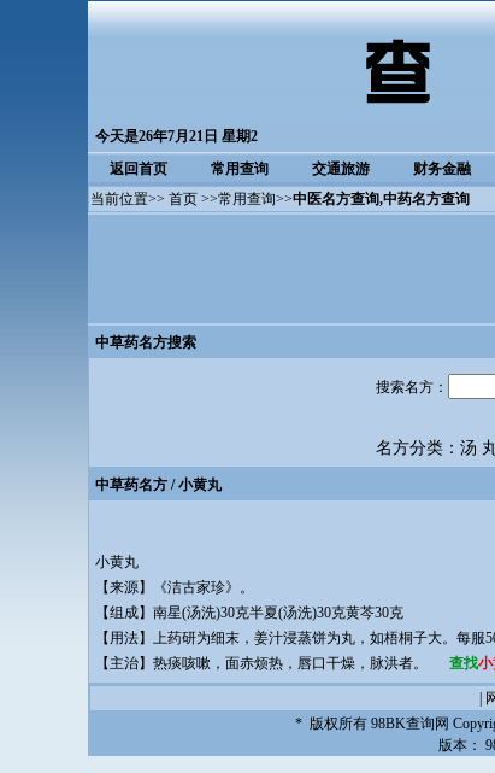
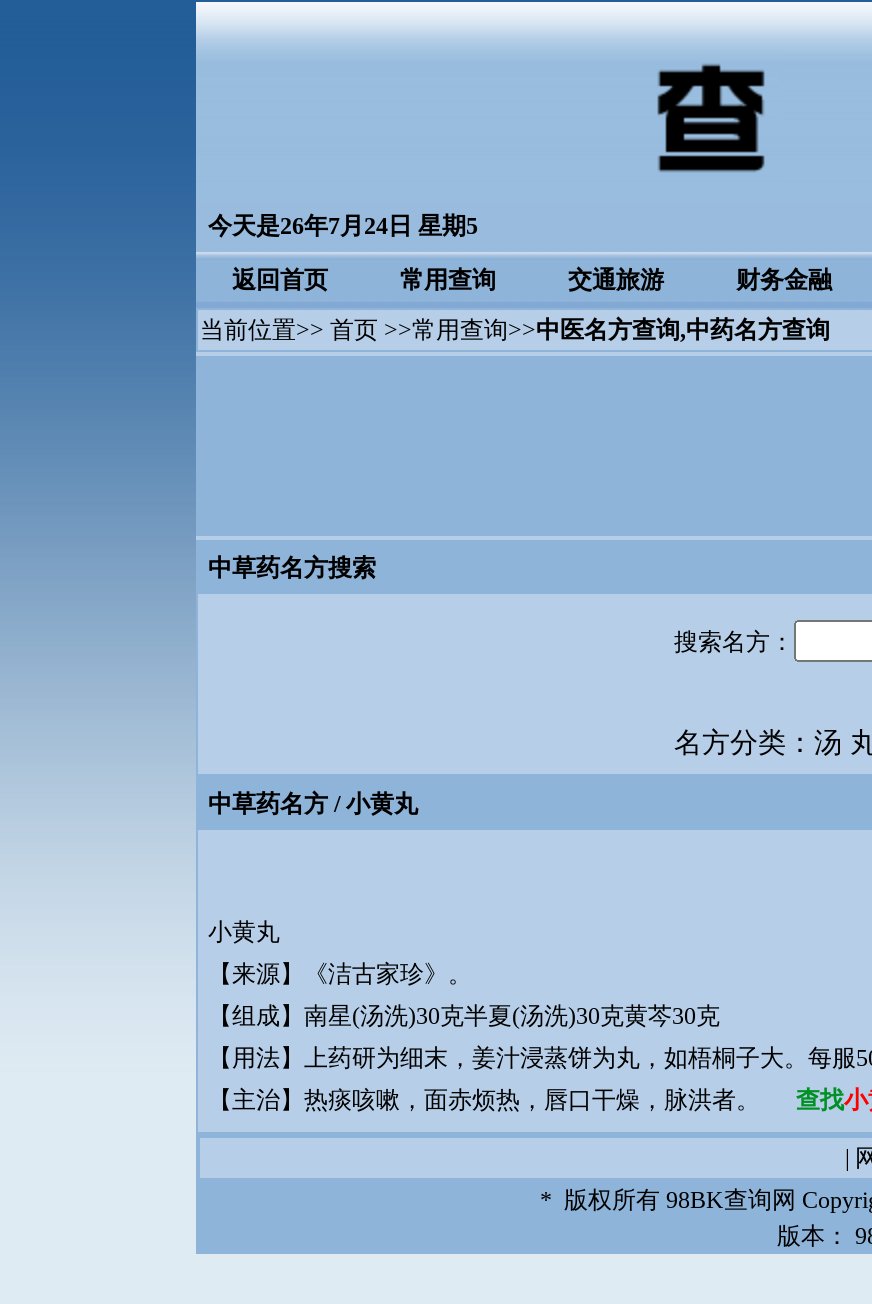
[95,128,258,145] 今天是26年7月21日 星期2 -> [208,212,478,240] 今天是26年7月24日 星期5

